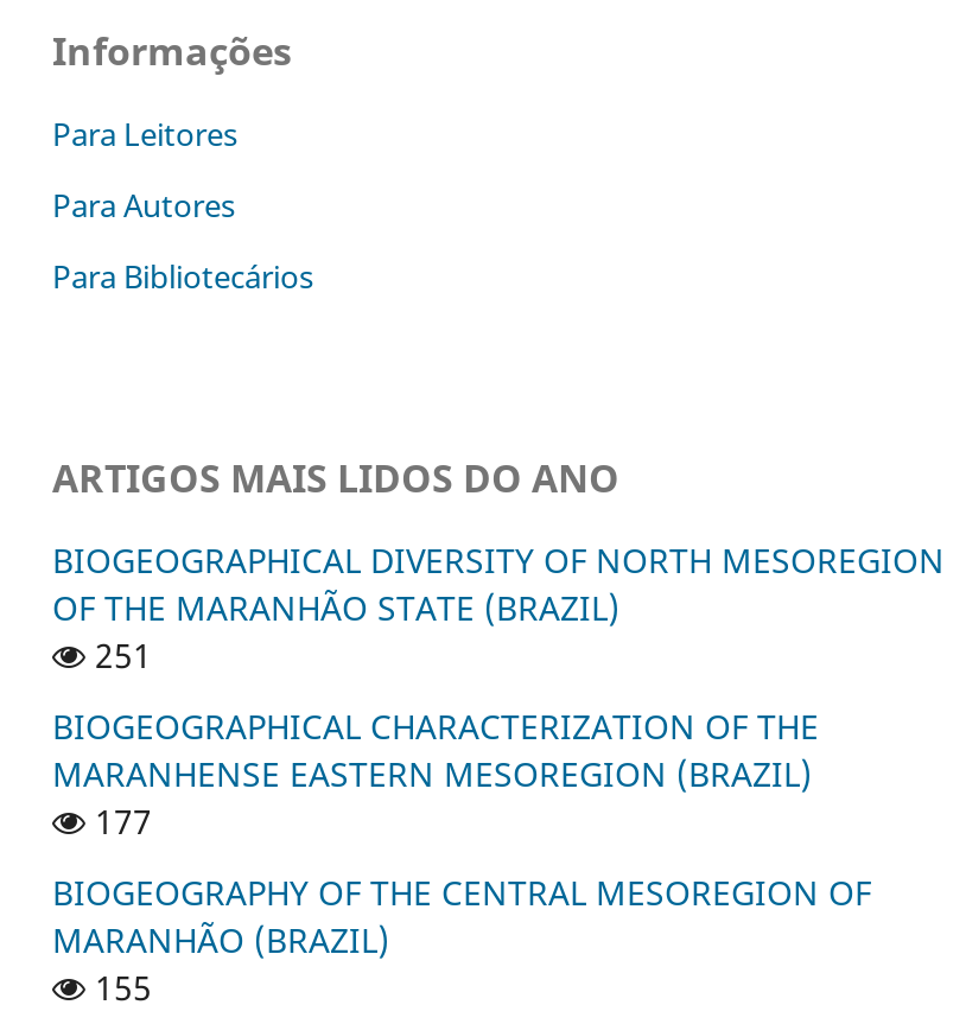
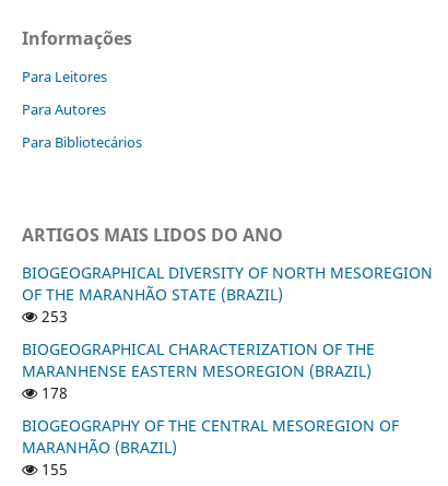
[85,633,152,678] 251 -> [37,306,68,327] 253
[85,799,152,844] 177 -> [37,383,68,403] 178

